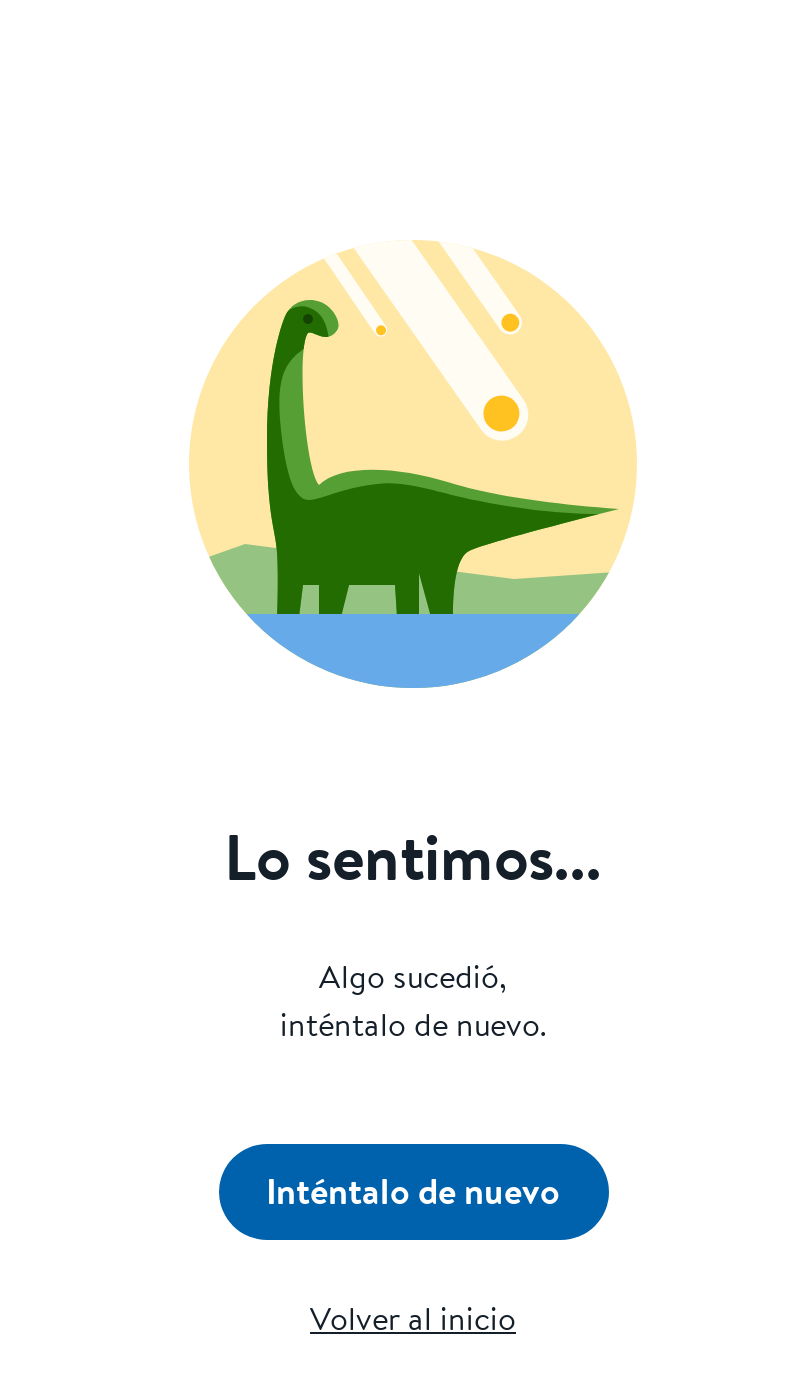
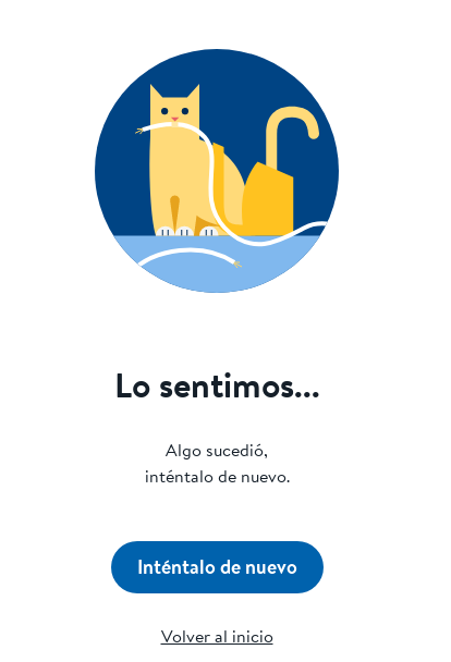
[189,240,637,642] [image] -> [94,48,340,269] [image]

